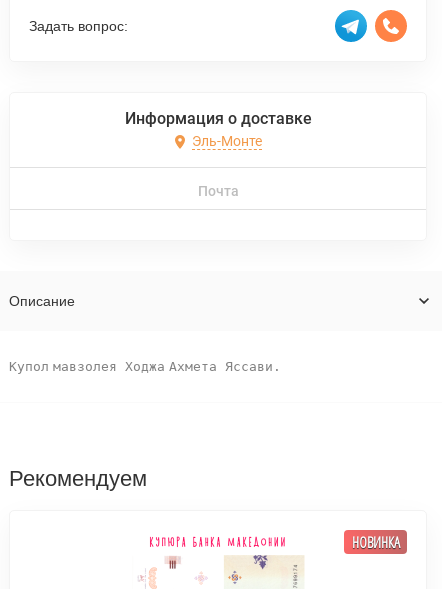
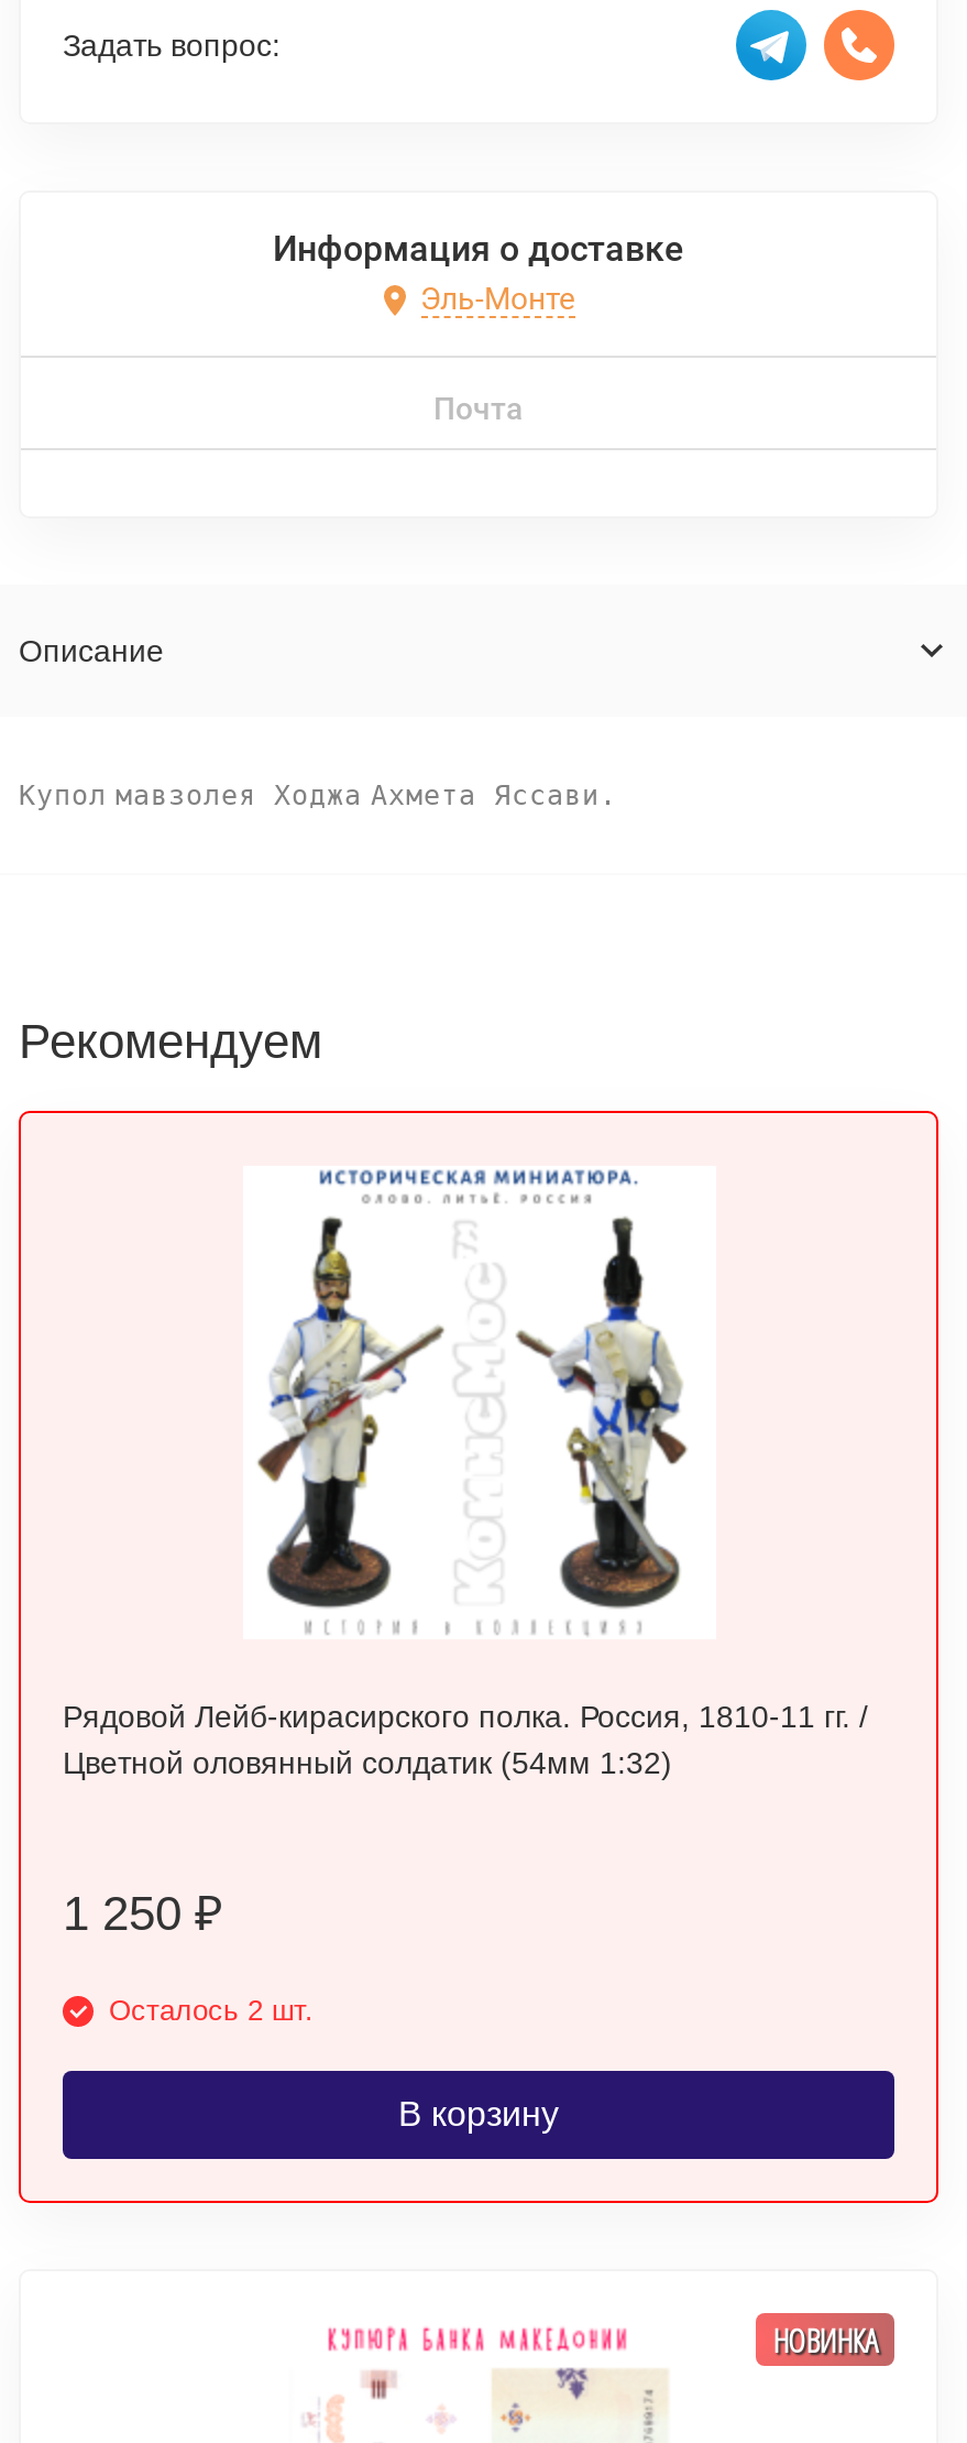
none -> [17,1109,941,2205] [image] | Рядовой Лейб-кирасирского полка. Россия, 1810-11 гг. / | Цветной оловянный солдатик (54мм 1:32) | 1 250 ₽ | Осталось 2 шт. | В корзину

